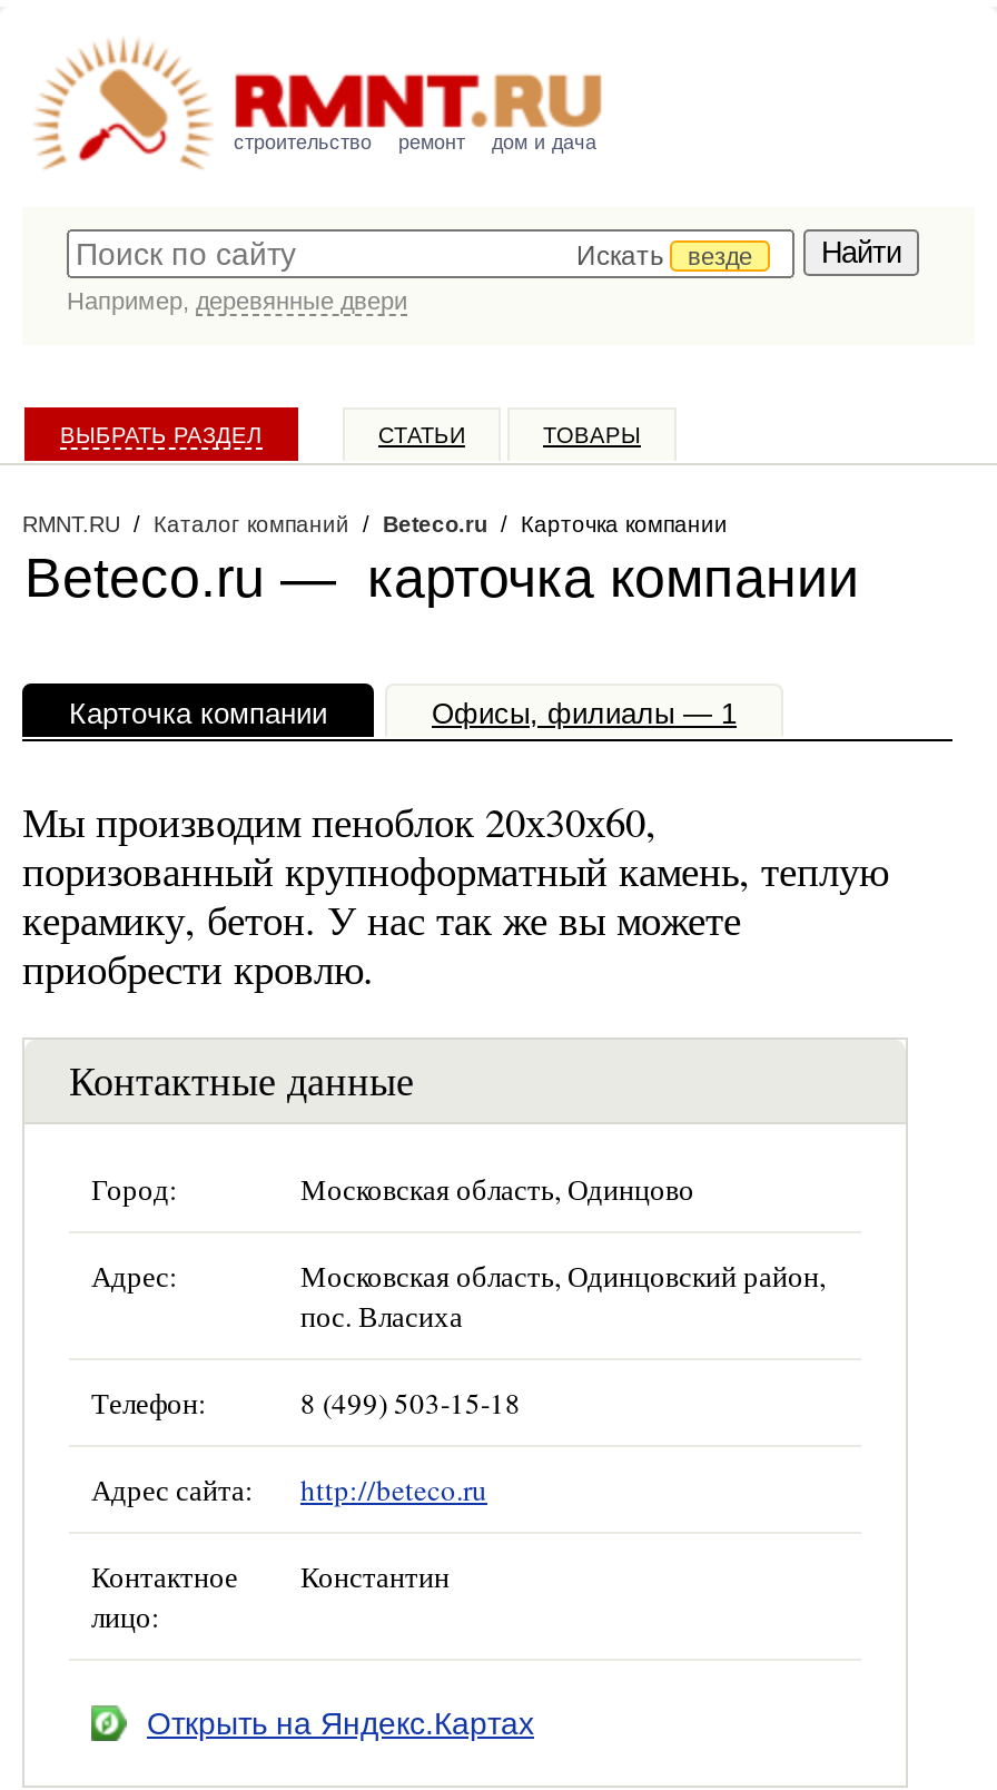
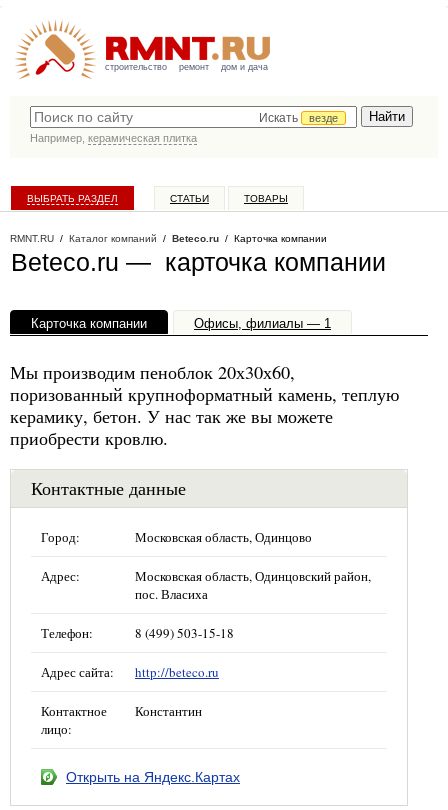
[67,287,407,314] Например, деревянные двери -> [30,132,197,144] Например, керамическая плитка

